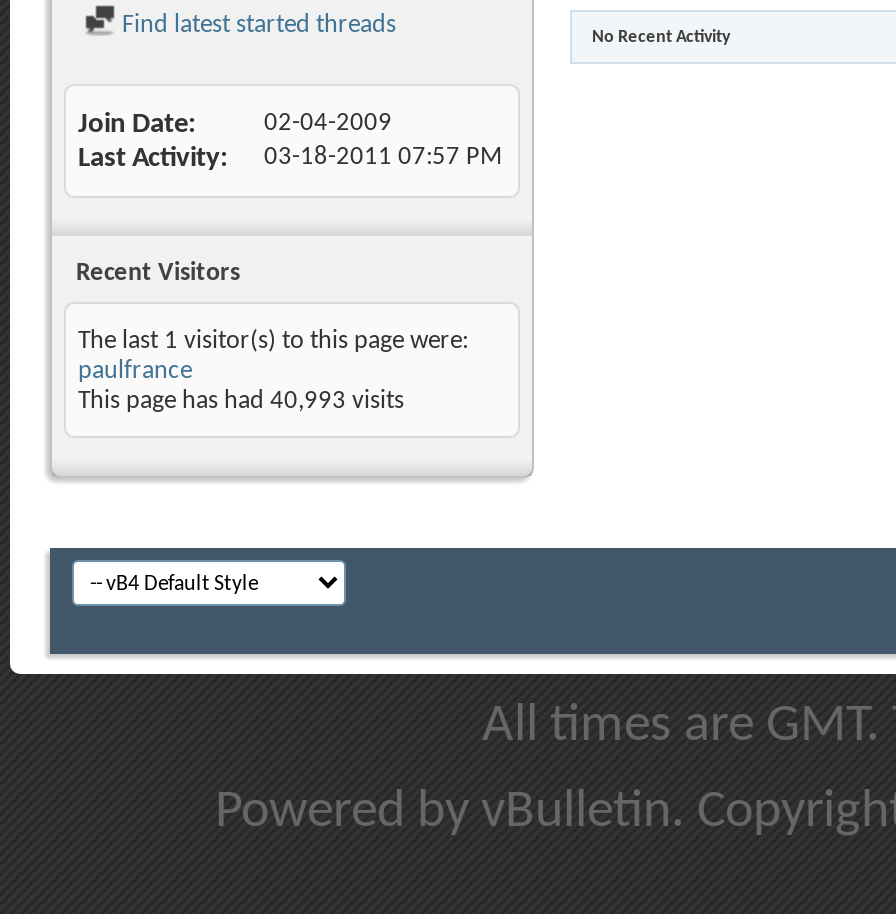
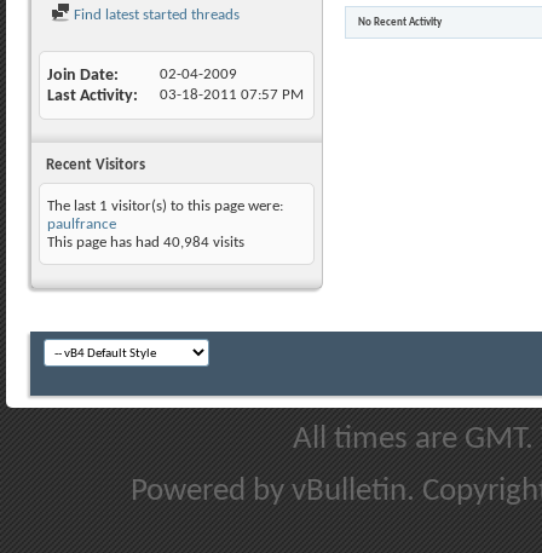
[78,388,404,414] This page has had 40,993 visits -> [47,235,244,250] This page has had 40,984 visits

